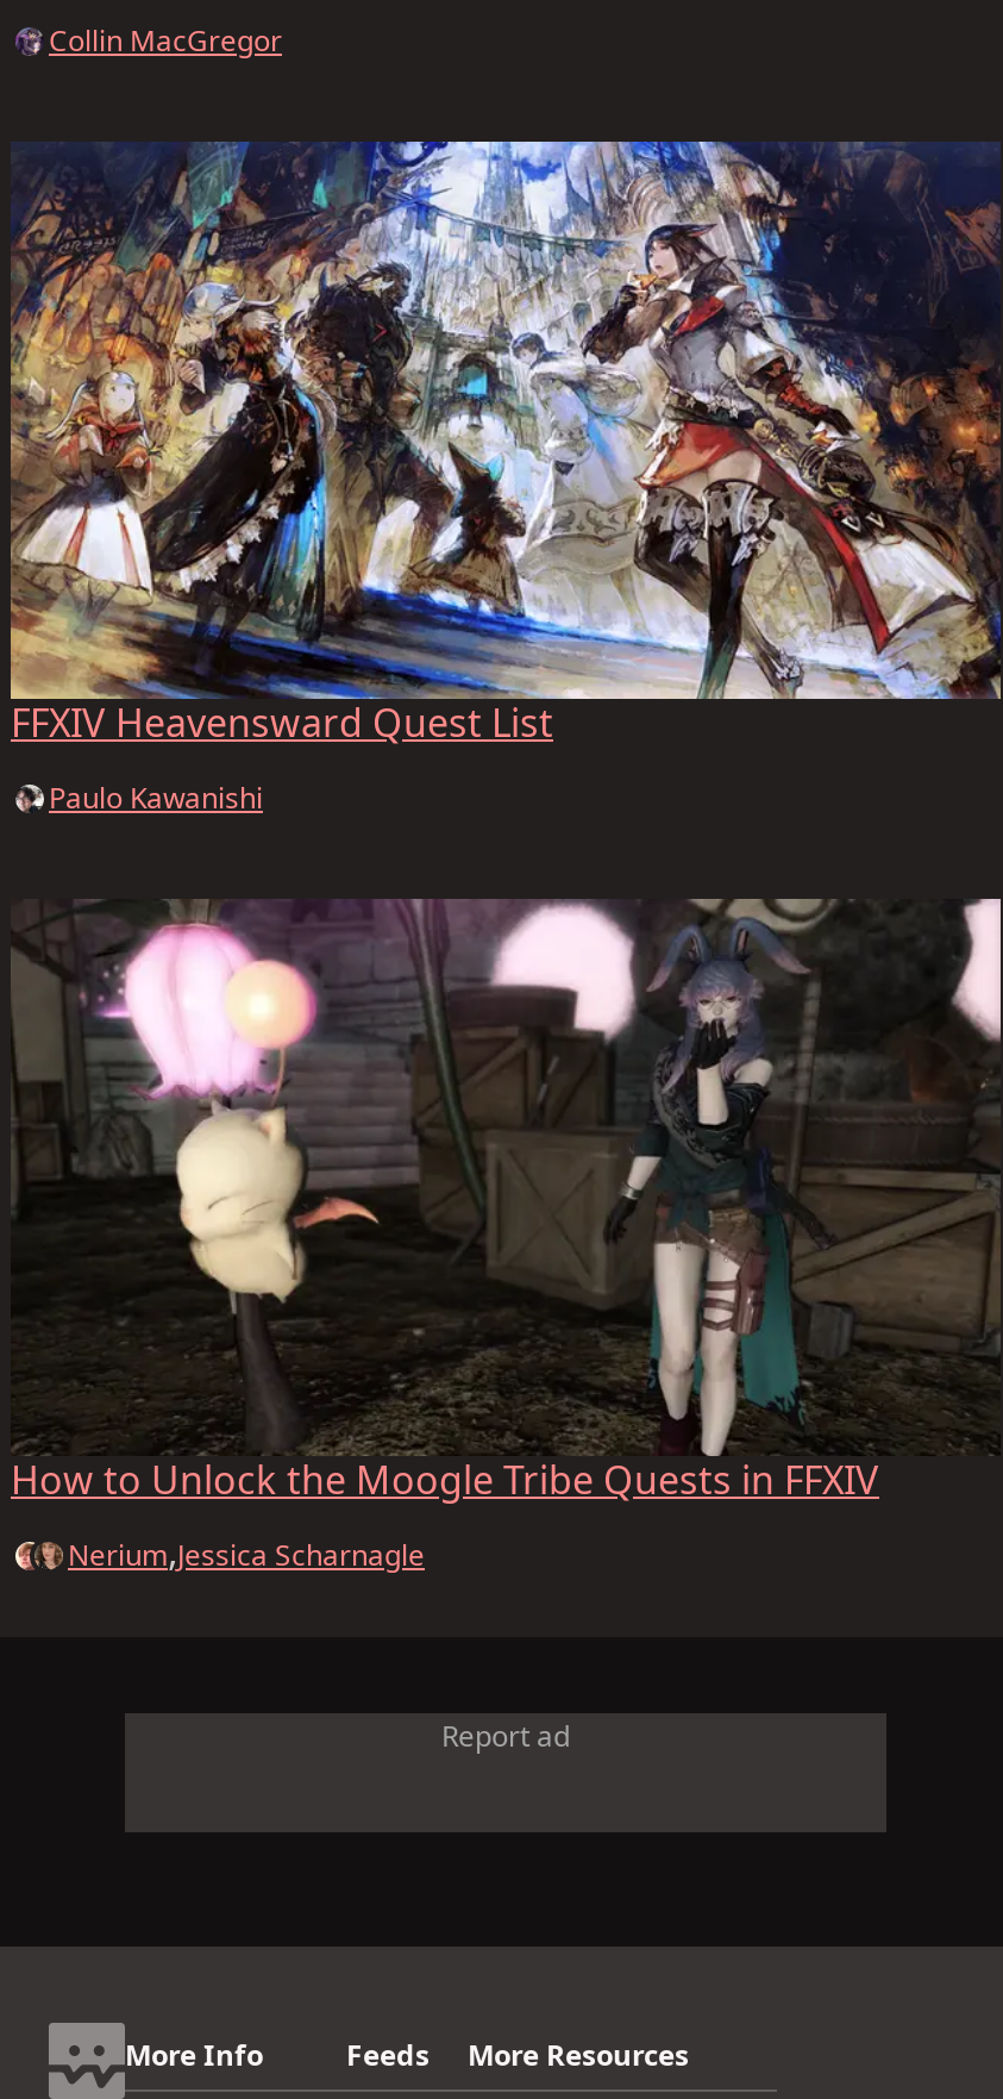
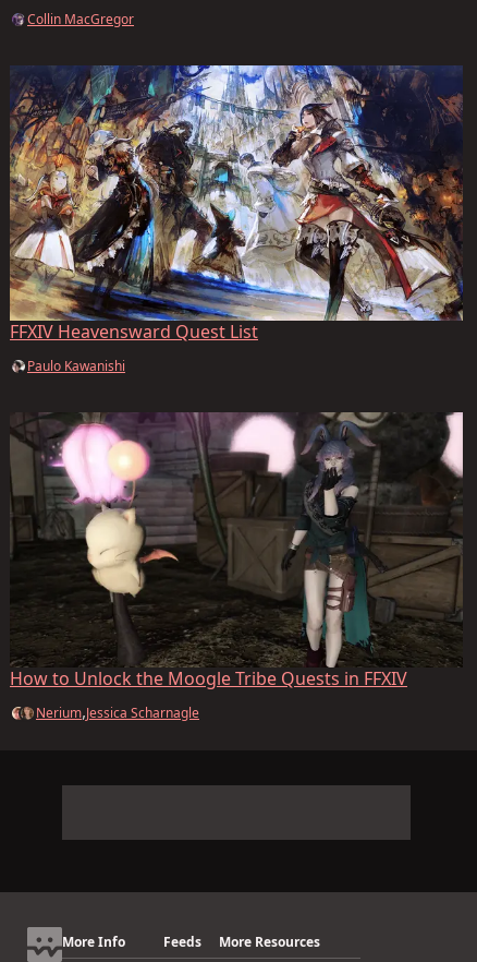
[441,1716,570,1756] Report ad -> none

